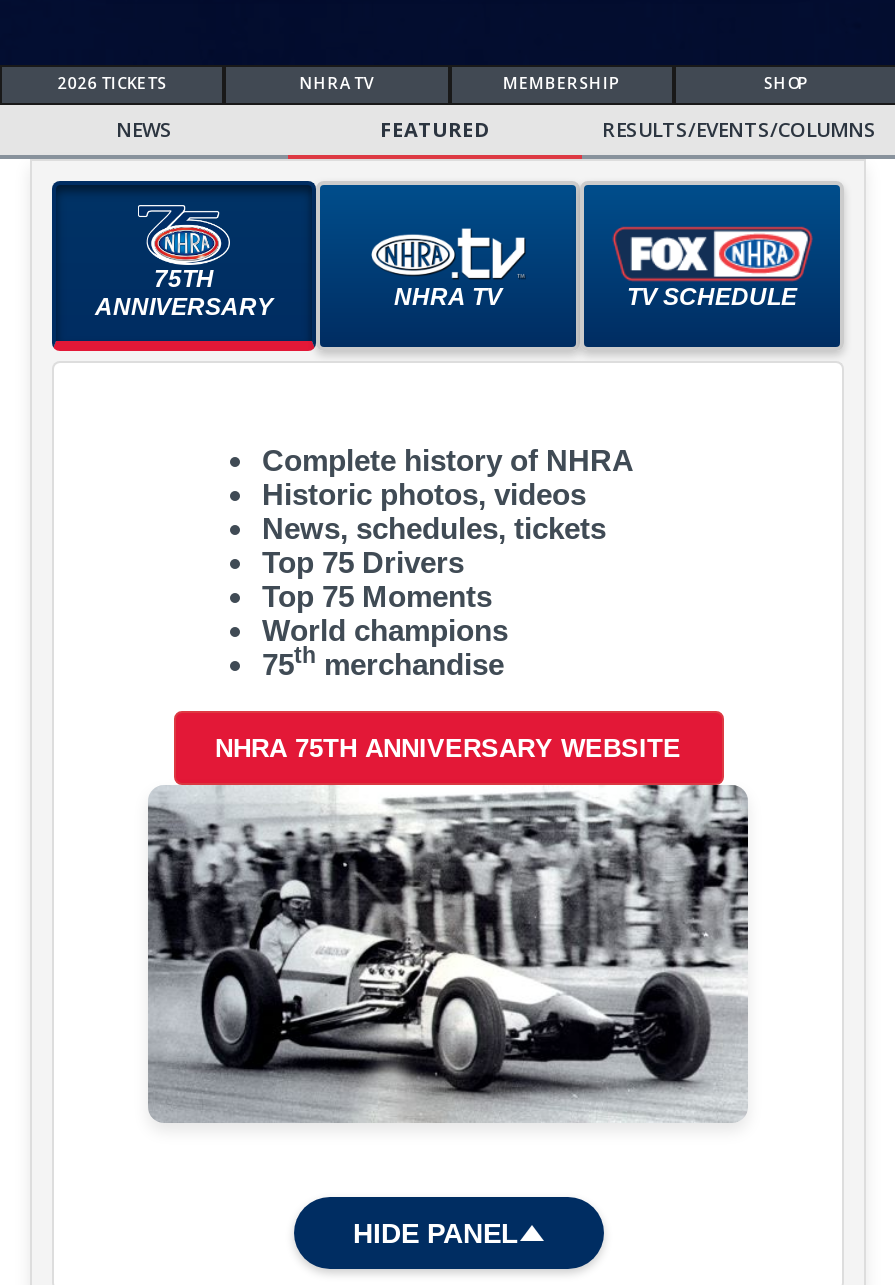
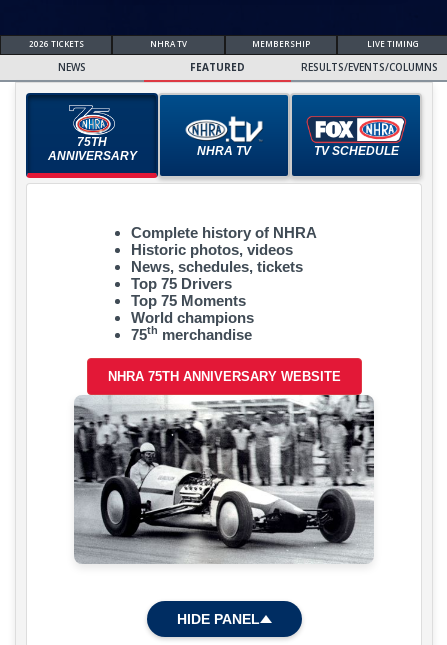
[764,71,808,93] SHOP -> [367,38,419,49] LIVE TIMING

